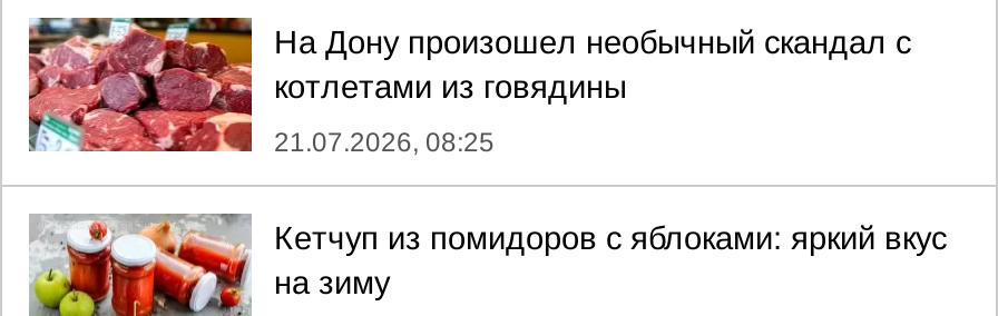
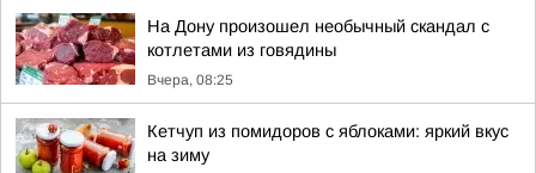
[274,127,495,158] 21.07.2026, 08:25 -> [147,72,233,88] Вчера, 08:25

